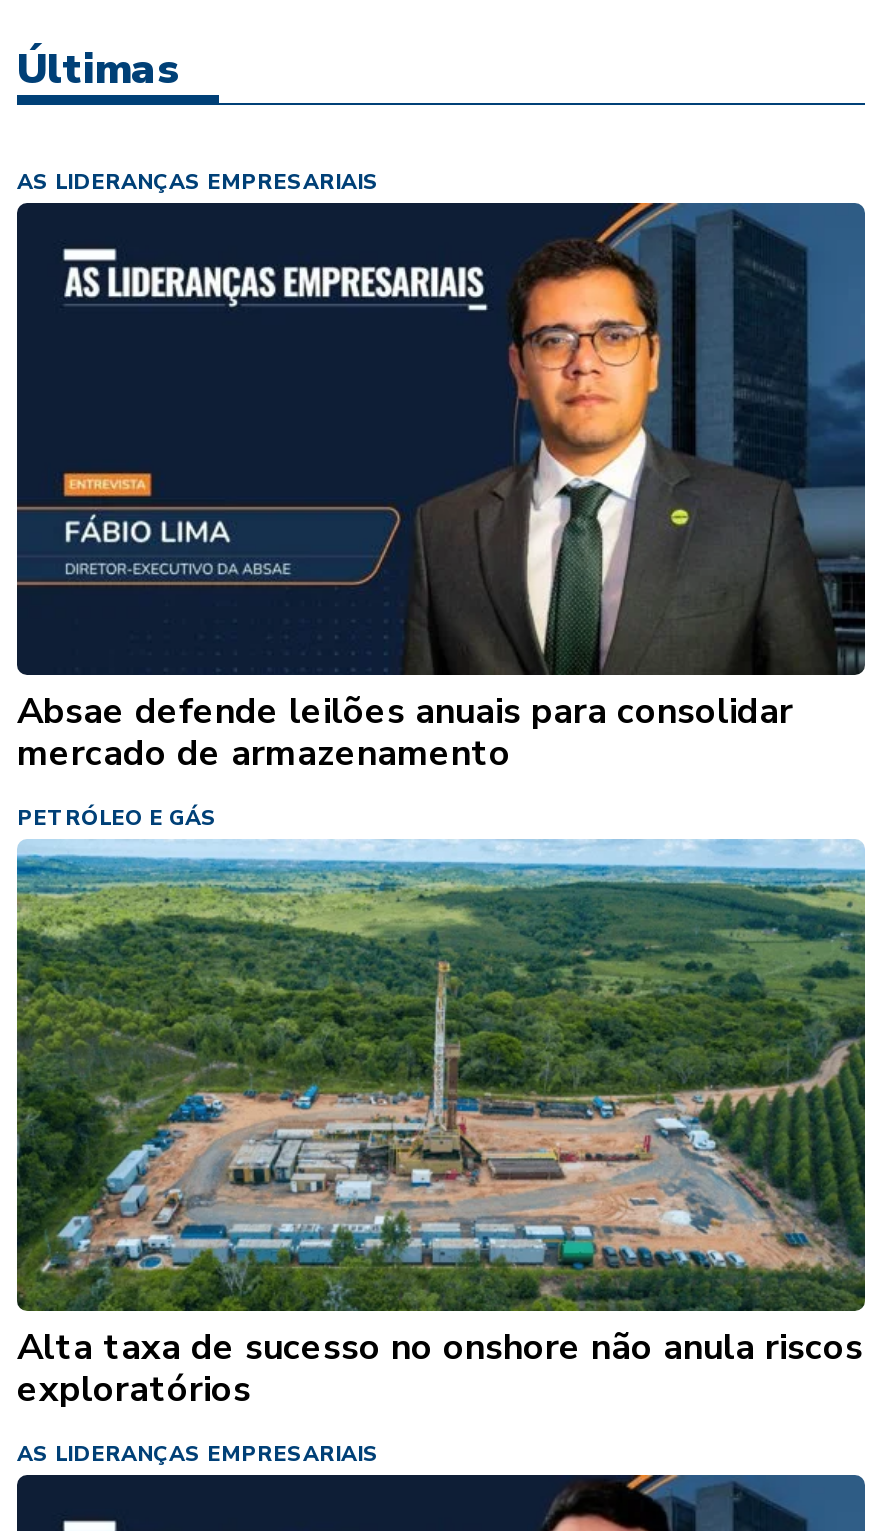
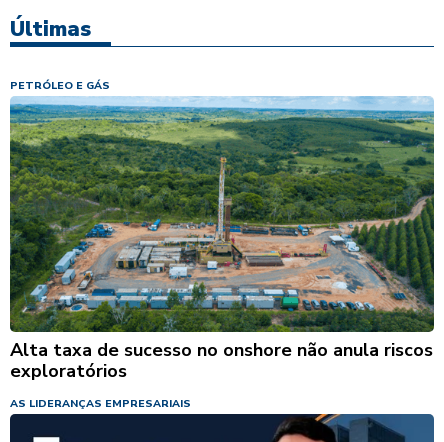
[17,168,379,198] AS LIDERANÇAS EMPRESARIAIS -> none
[15,201,865,778] [image] | Absae defende leilões anuais para consolidar | mercado de armazenamento -> none

